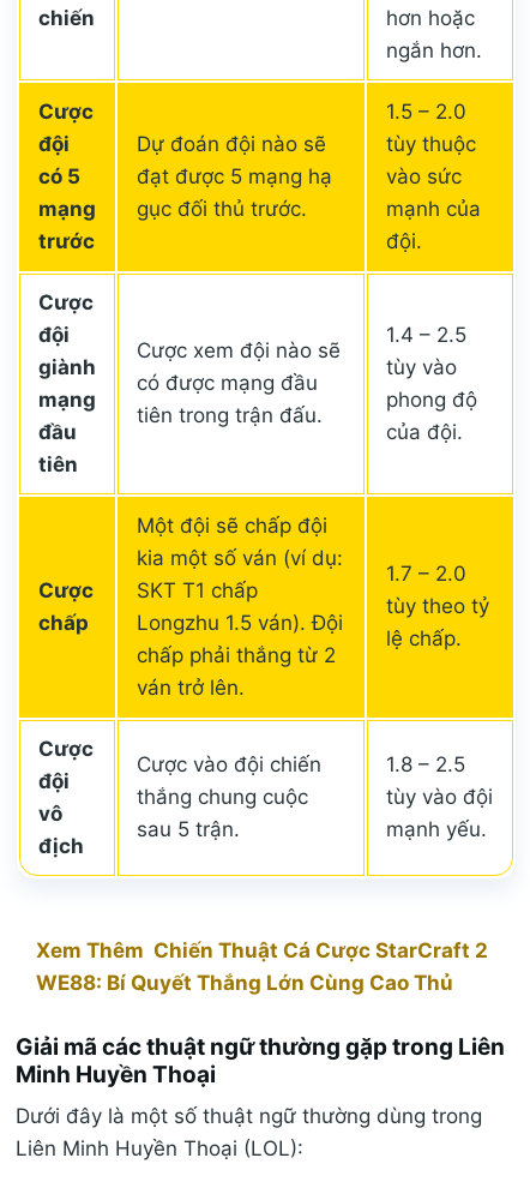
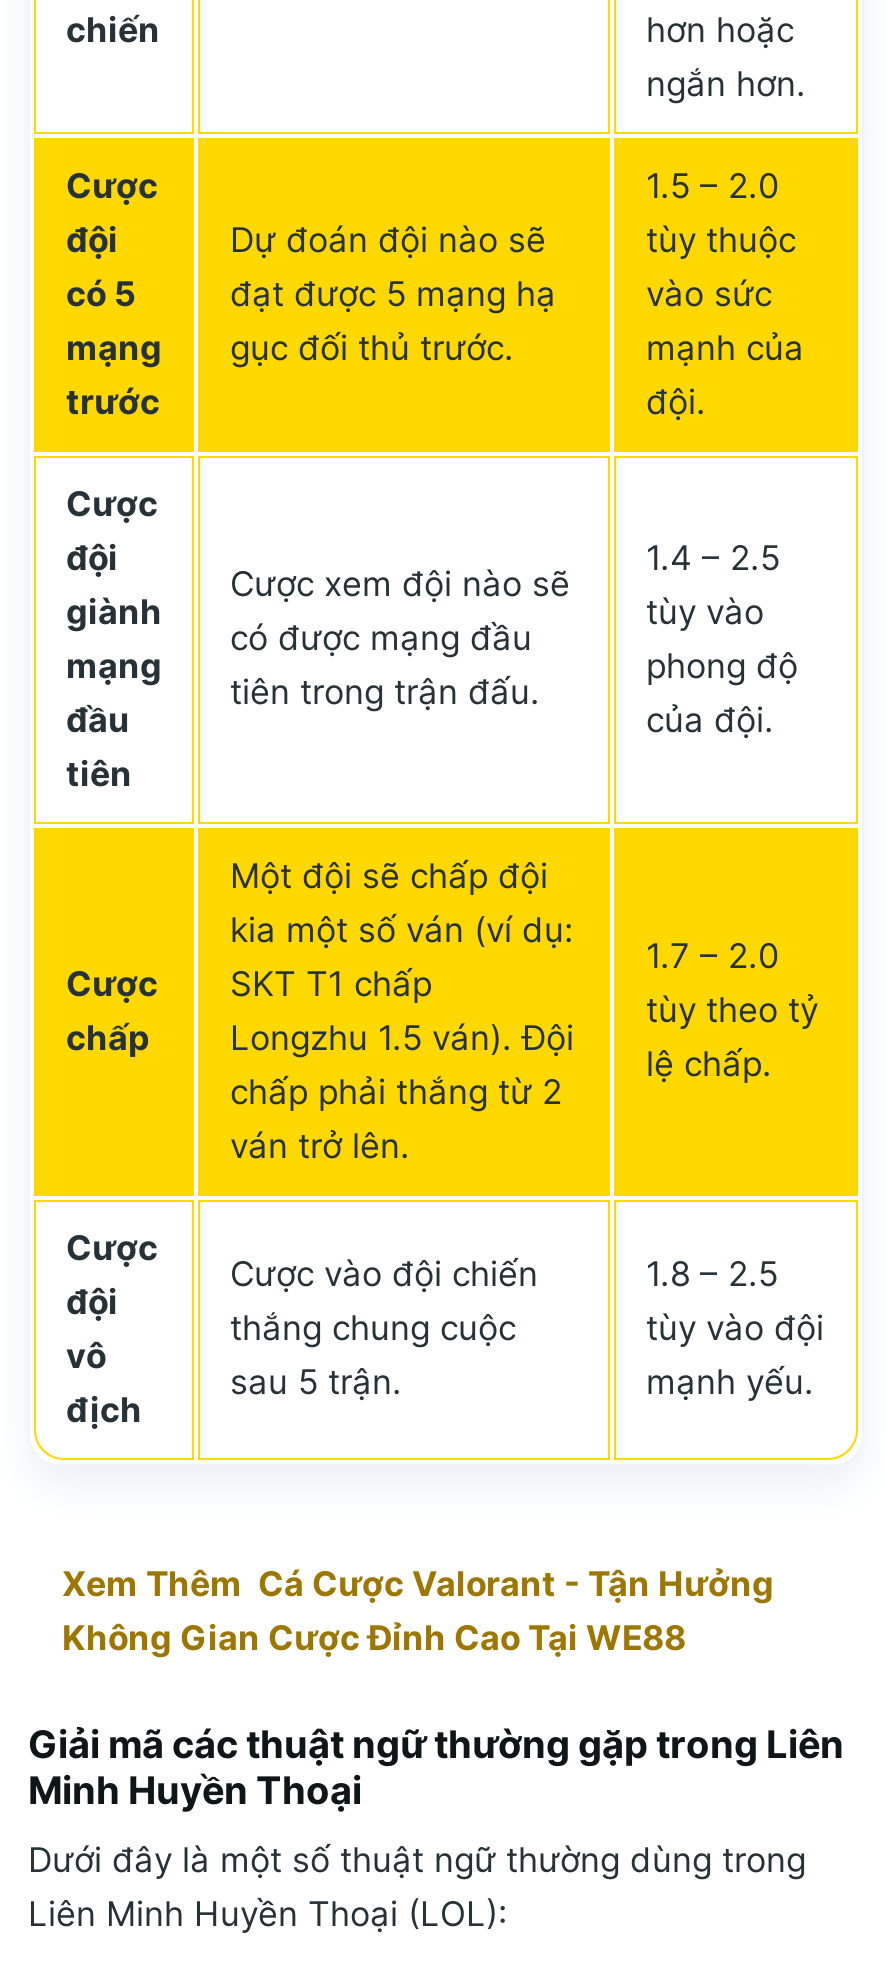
[36,938,488,994] Xem Thêm Chiến Thuật Cá Cược StarCraft 2 | WE88: Bí Quyết Thắng Lớn Cùng Cao Thủ -> [62,1563,774,1657] Xem Thêm Cá Cược Valorant - Tận Hưởng | Không Gian Cược Đỉnh Cao Tại WE88

